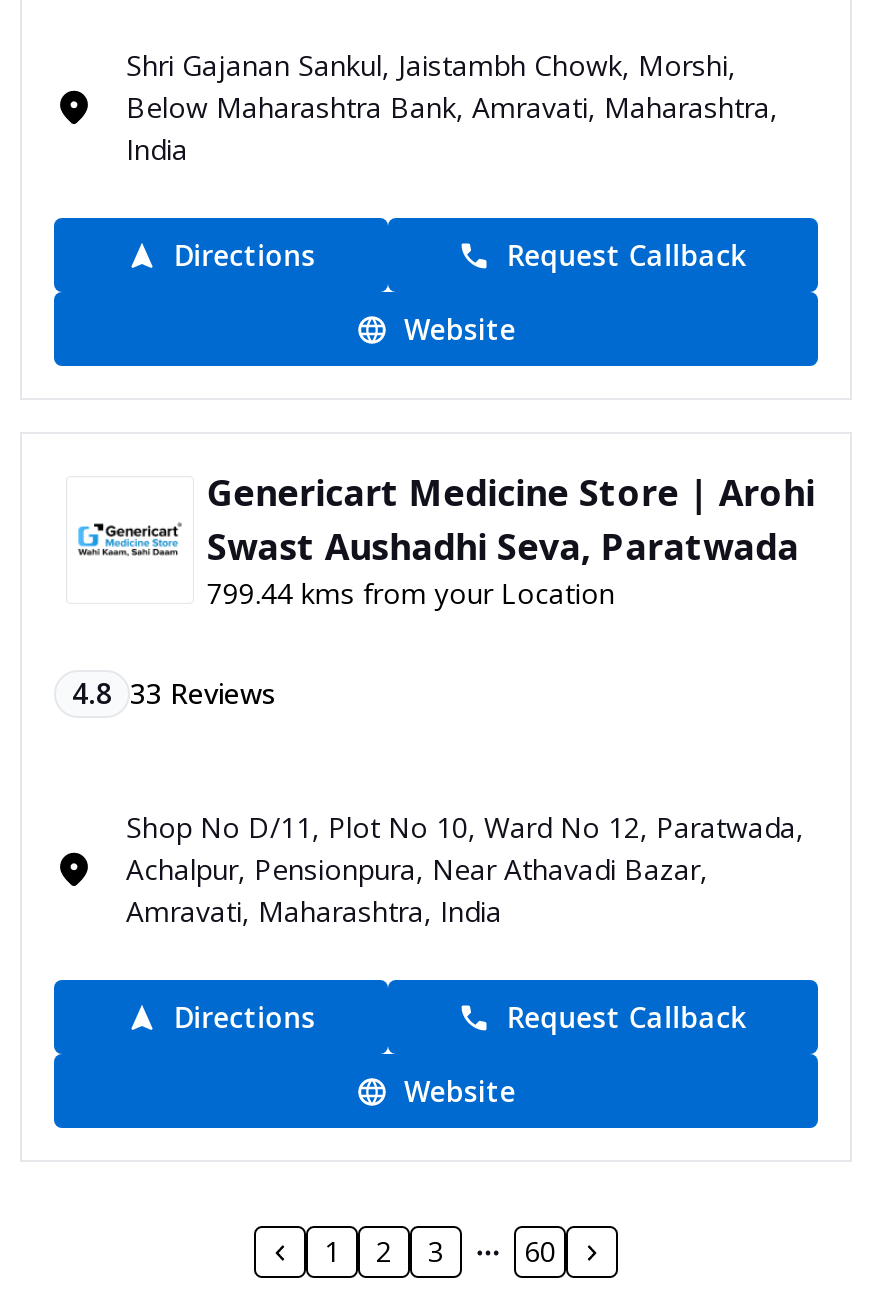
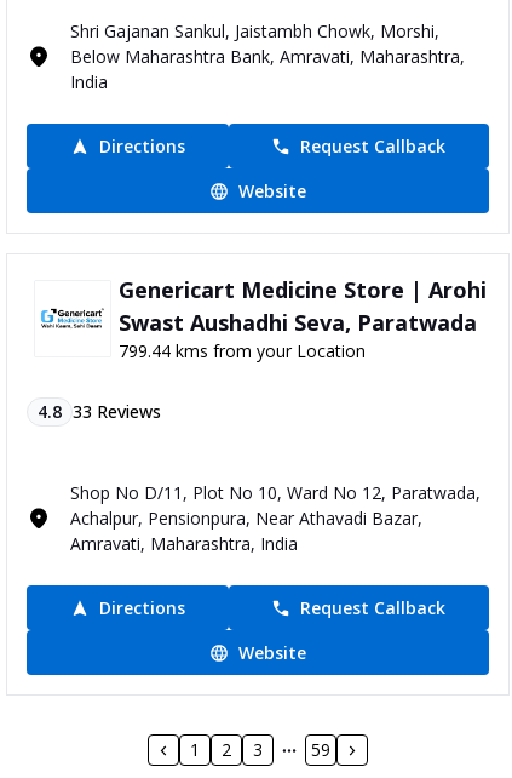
[524,1233,556,1271] 60 -> [311,738,330,762] 59

